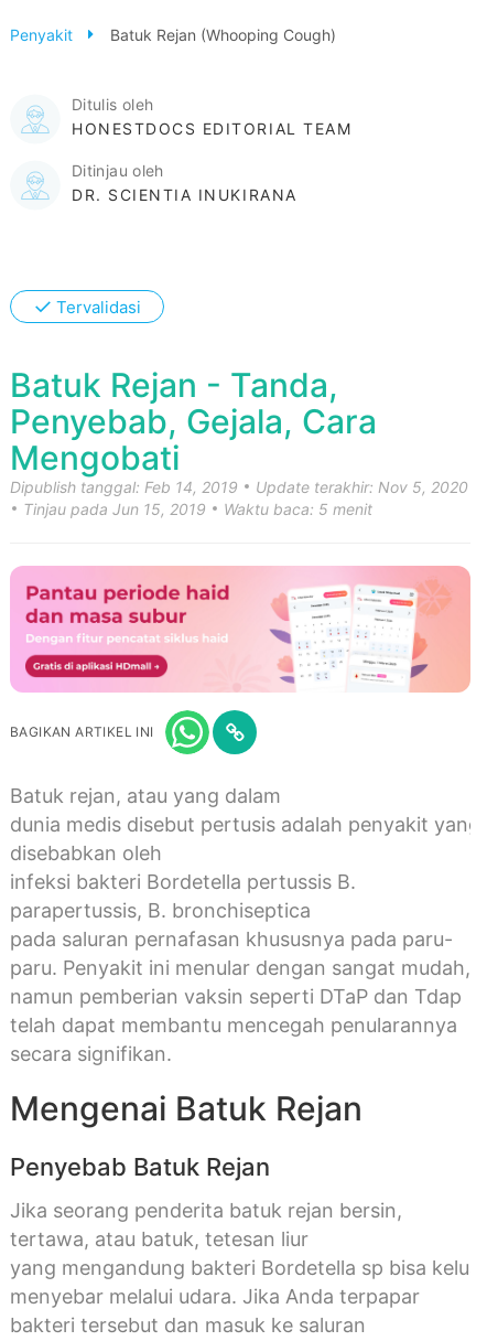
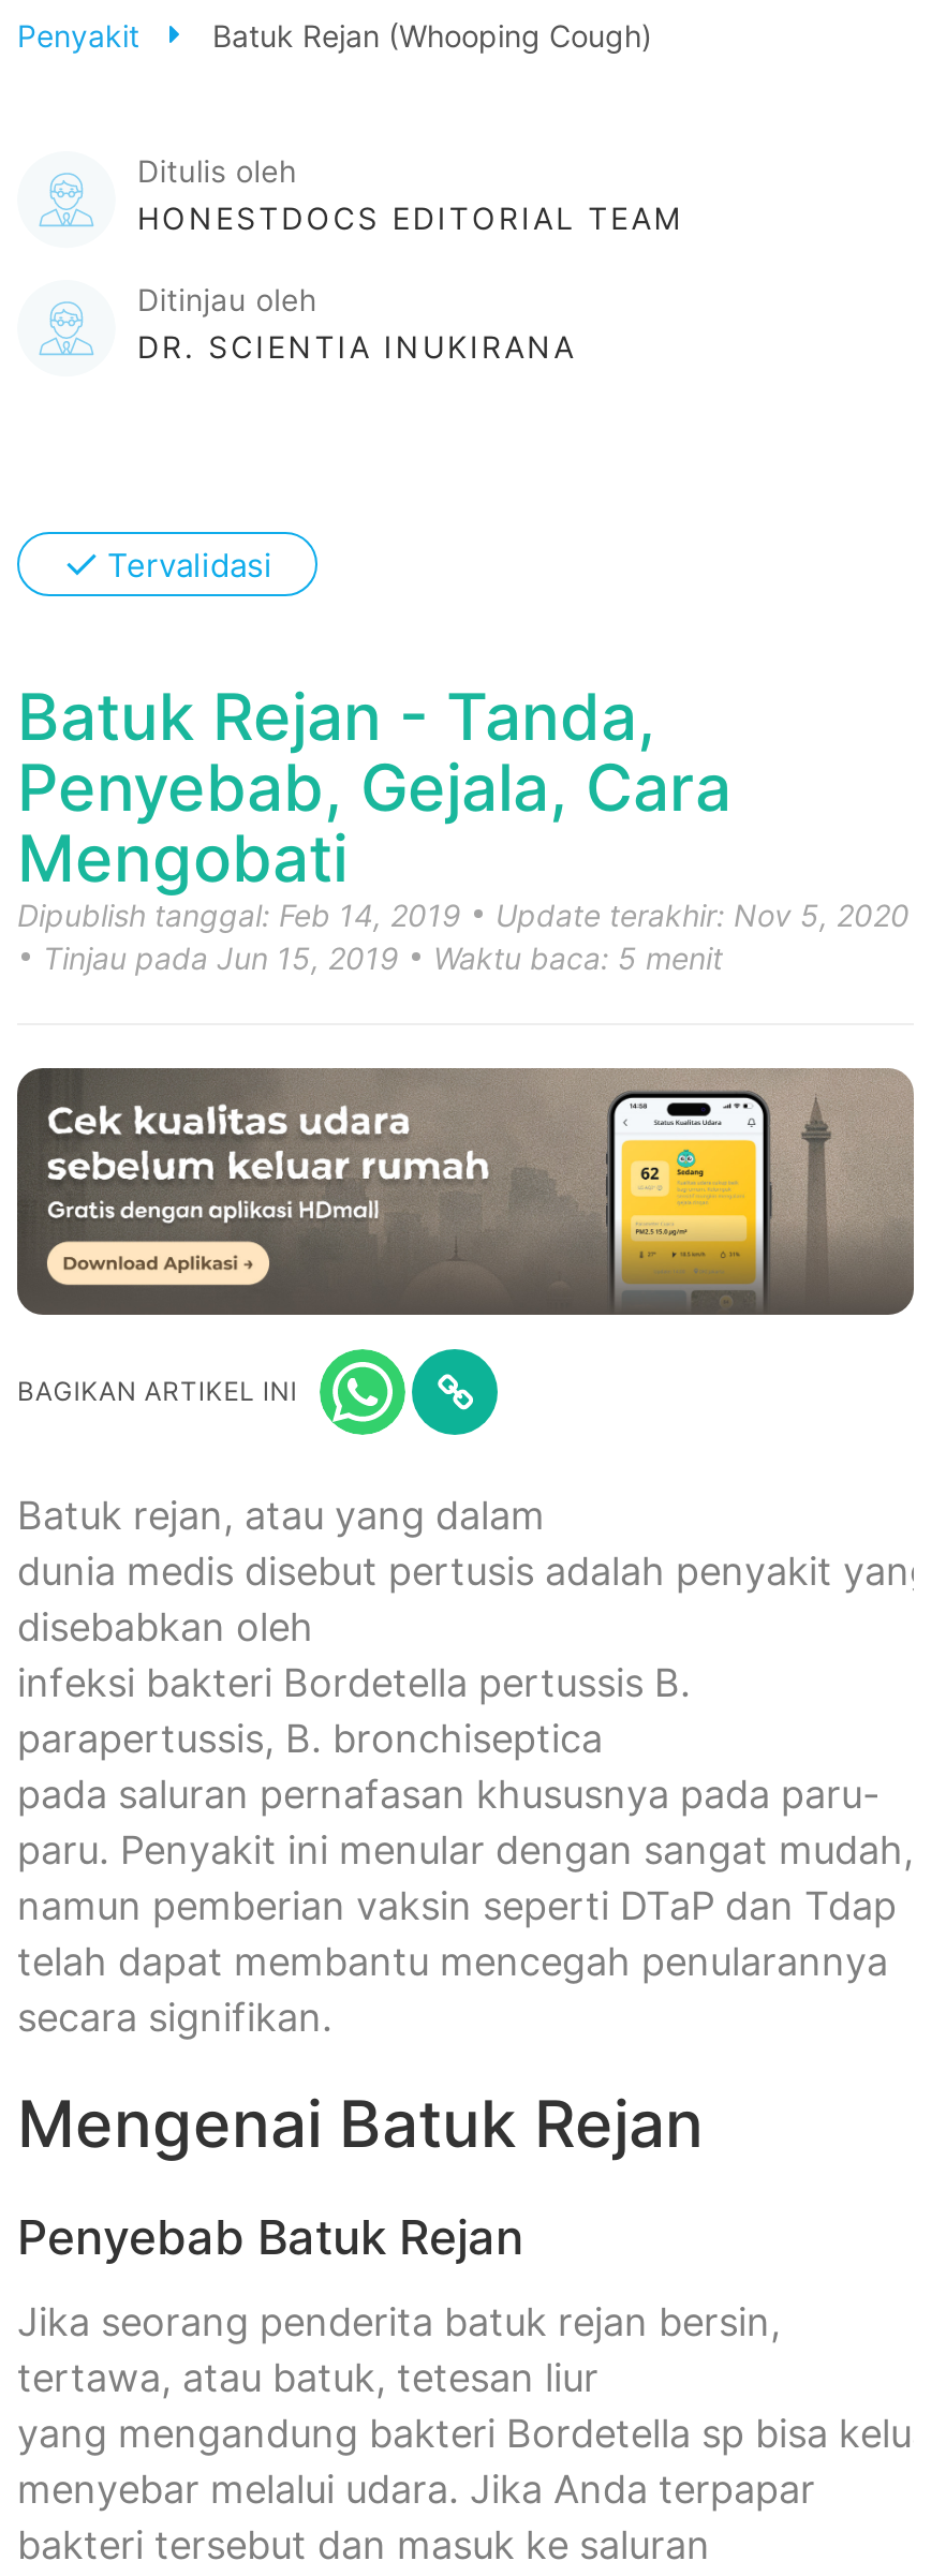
[10,566,470,693] [image] -> [15,1066,916,1317] [image]

